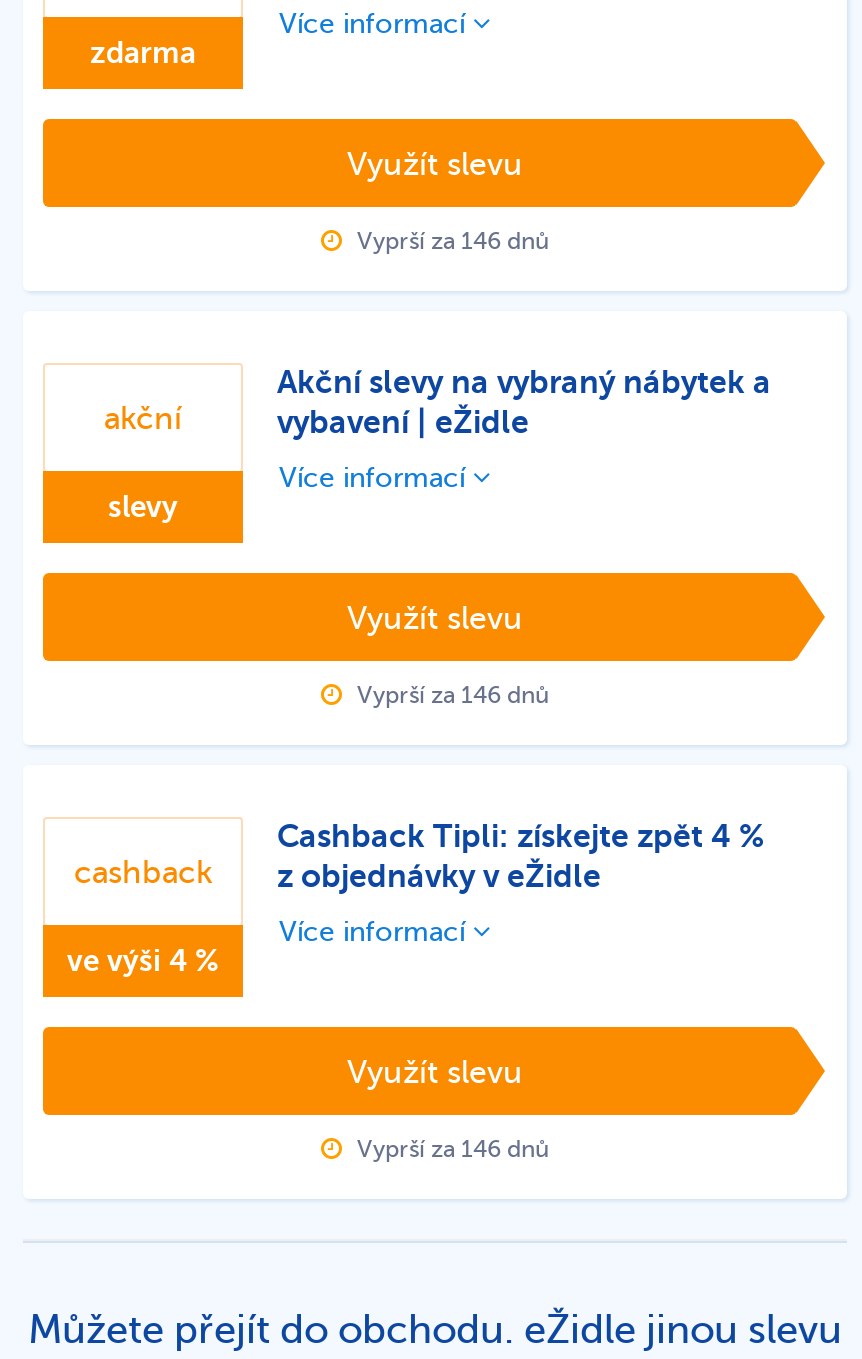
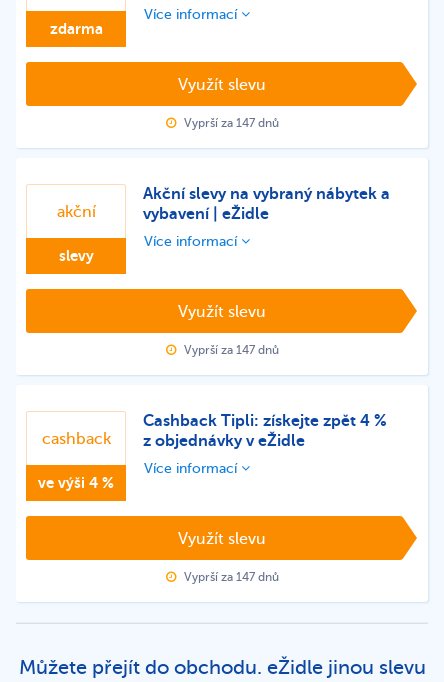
[351,227,549,255] Vyprší za 146 dnů -> [180,116,278,130] Vyprší za 147 dnů
[351,681,549,709] Vyprší za 146 dnů -> [180,343,278,357] Vyprší za 147 dnů
[351,1135,549,1163] Vyprší za 146 dnů -> [180,570,278,584] Vyprší za 147 dnů

